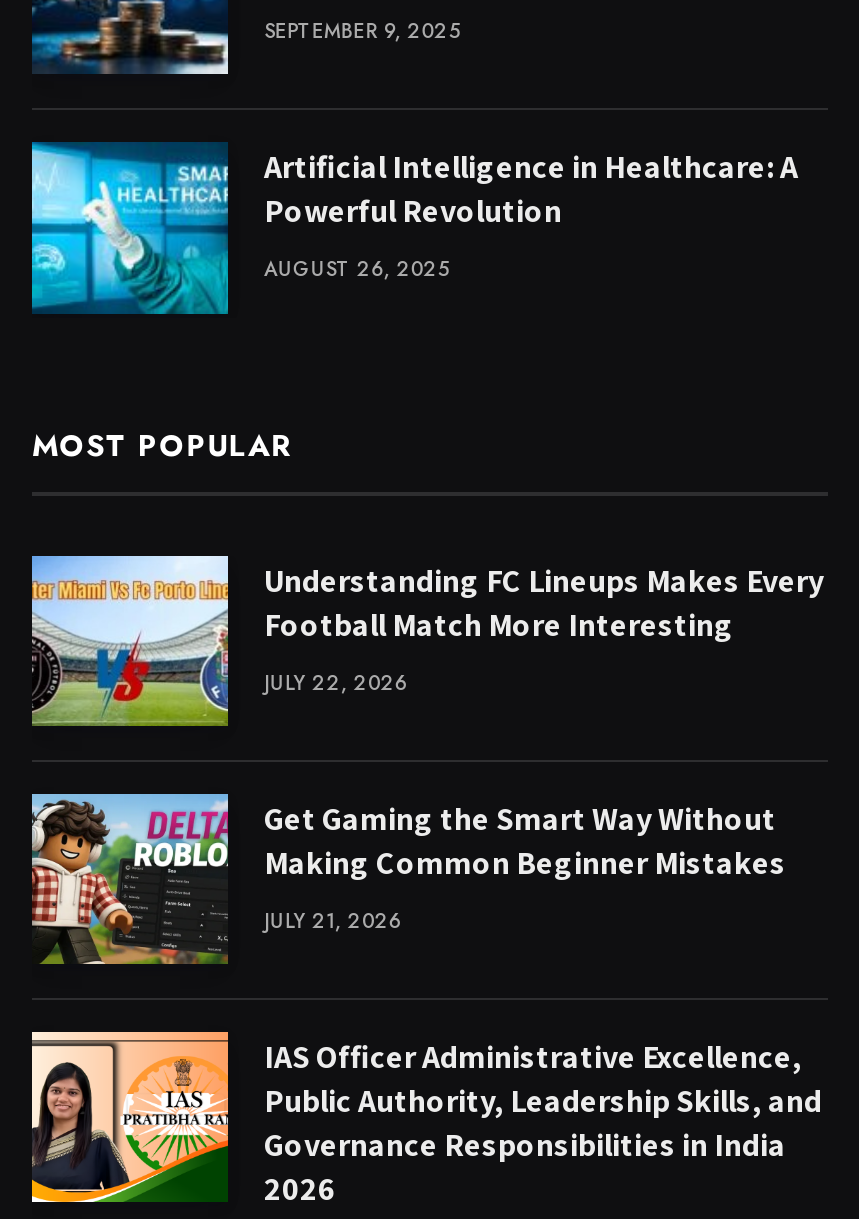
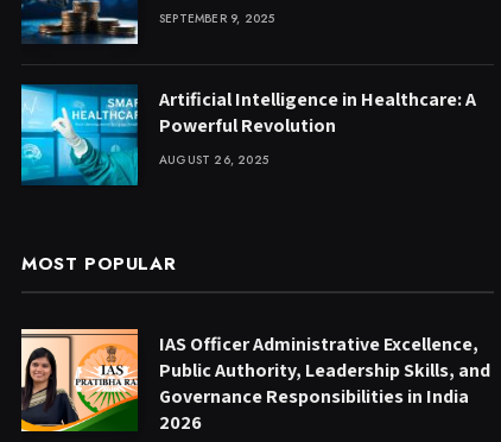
[30,554,824,935] [image] | Understanding FC Lineups Makes Every | Football Match More Interesting | JULY 22, 2026 | Get Gaming the Smart Way Without | Making Common Beginner Mistakes | JULY 21, 2026 -> none
[30,792,230,964] [image] -> none

